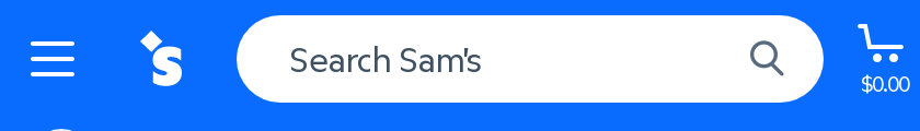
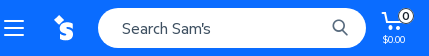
none -> [402,7,410,24] 0

